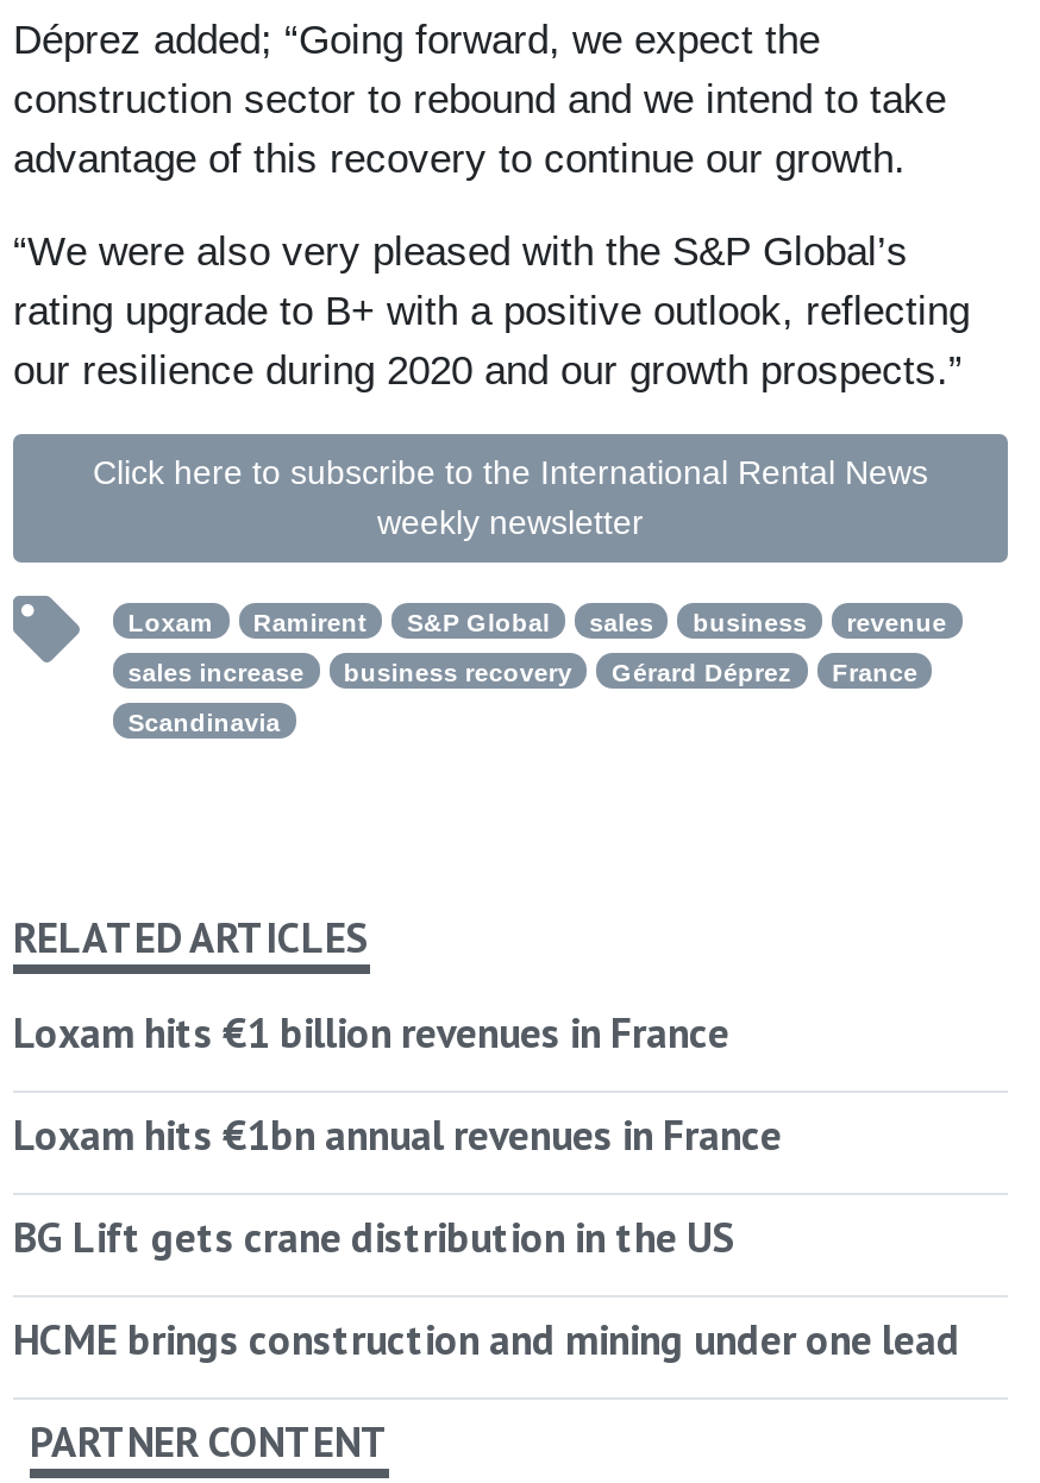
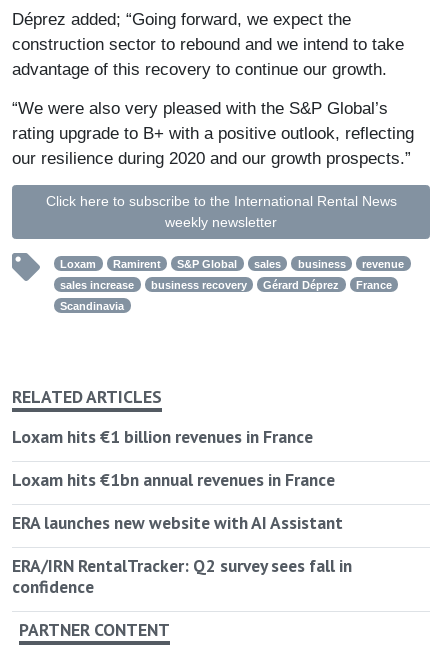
[13,1209,737,1264] BG Lift gets crane distribution in the US -> [12,511,343,534] ERA launches new website with AI Assistant
[13,1311,960,1366] HCME brings construction and mining under one lead -> [12,554,352,598] ERA/IRN RentalTracker: Q2 survey sees fall in | confidence

